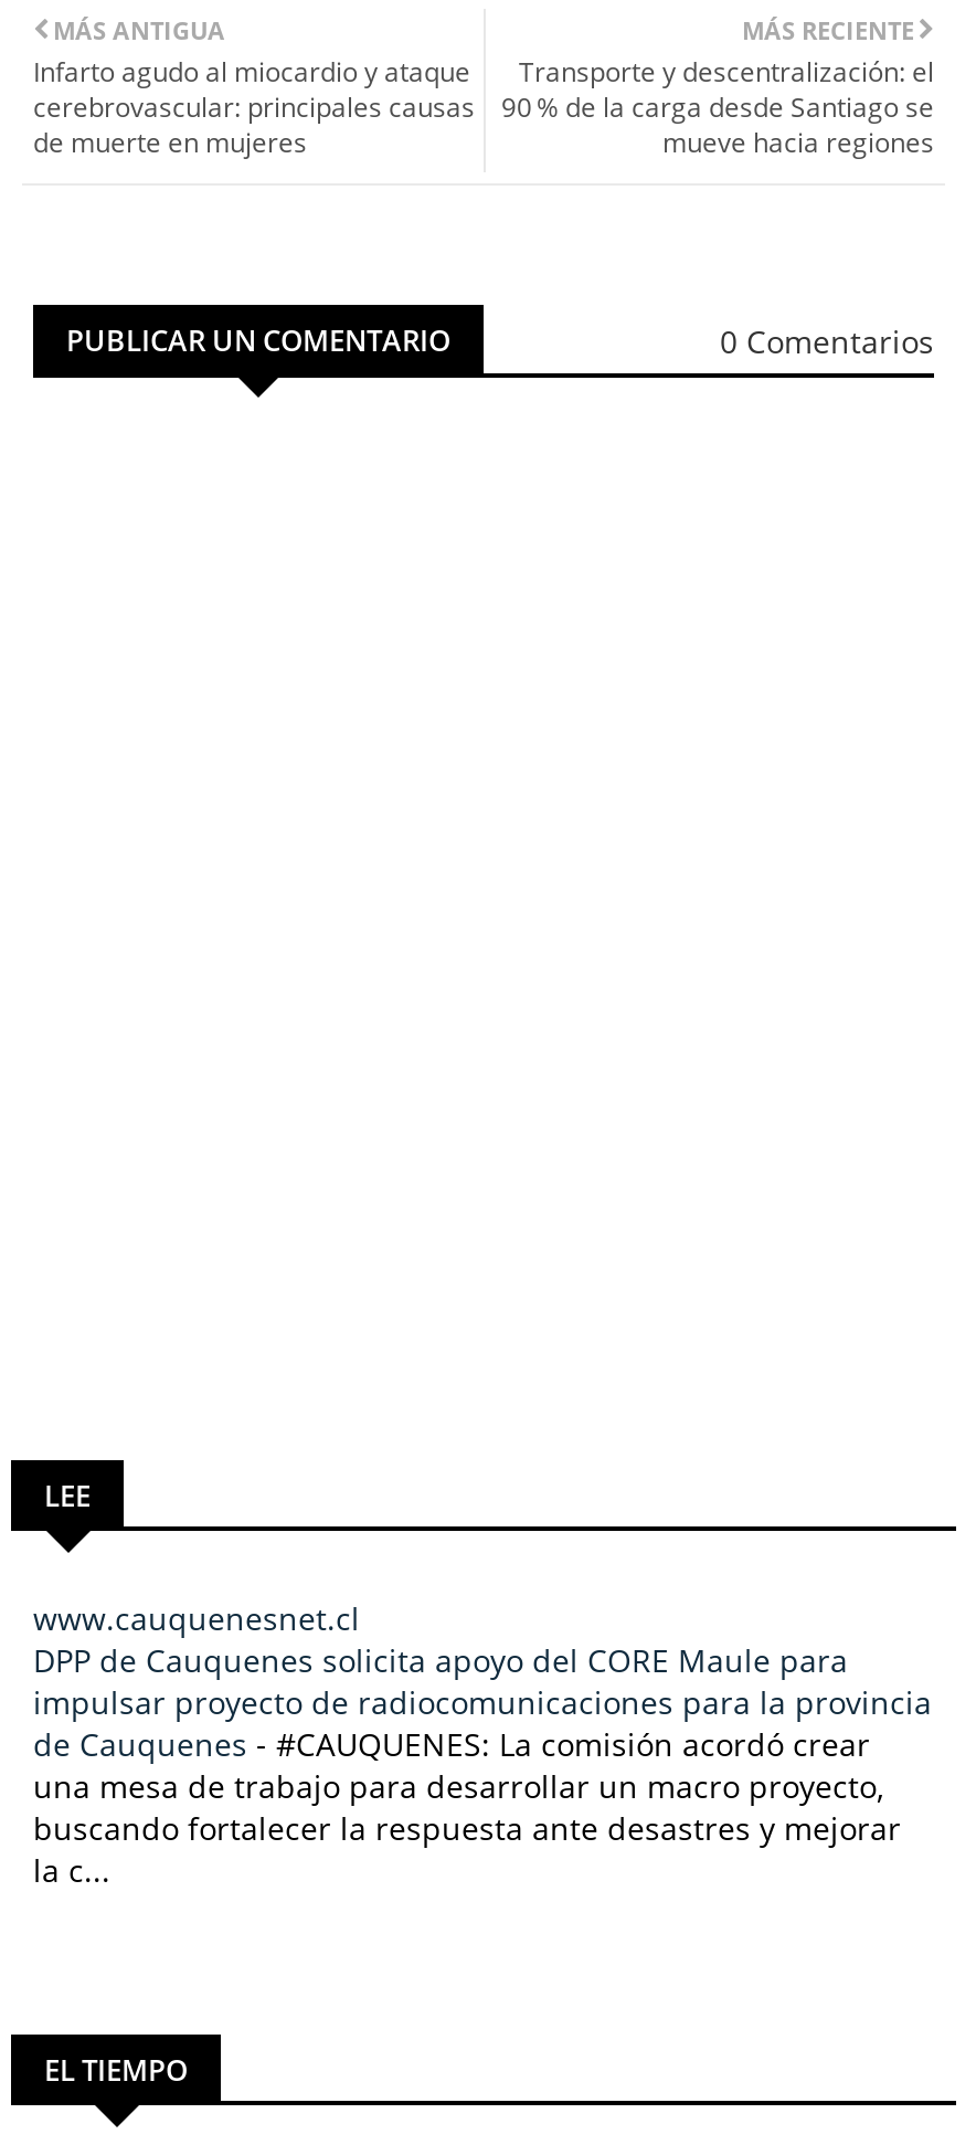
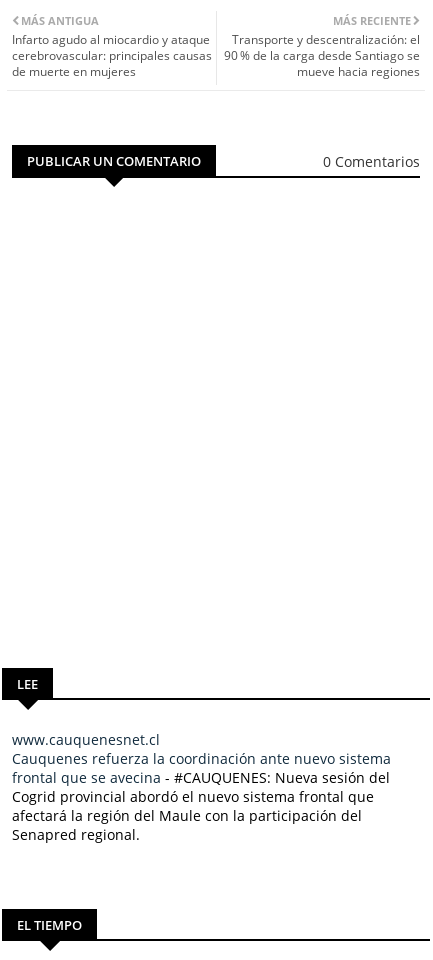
[33,1639,932,1891] DPP de Cauquenes solicita apoyo del CORE Maule para | impulsar proyecto de radiocomunicaciones para la provincia | de Cauquenes - #CAUQUENES: La comisión acordó crear | una mesa de trabajo para desarrollar un macro proyecto, | buscando fortalecer la respuesta ante desastres y mejorar | la c... -> [12,749,391,844] Cauquenes refuerza la coordinación ante nuevo sistema | frontal que se avecina - #CAUQUENES: Nueva sesión del | Cogrid provincial abordó el nuevo sistema frontal que | afectará la región del Maule con la participación del | Senapred regional.

